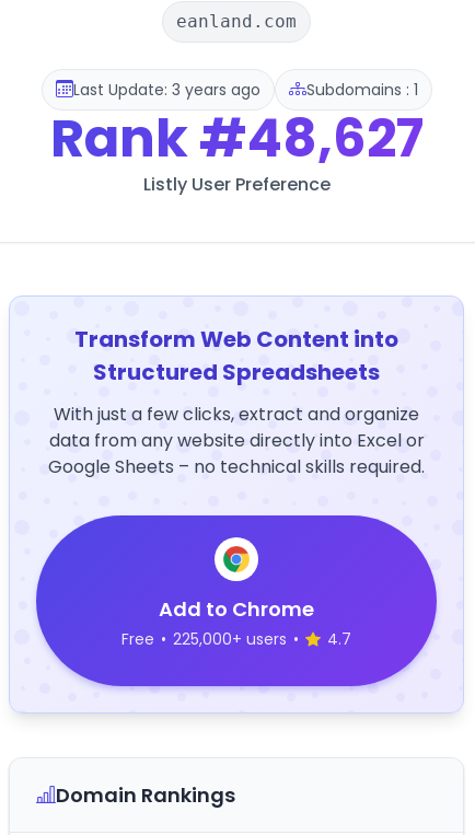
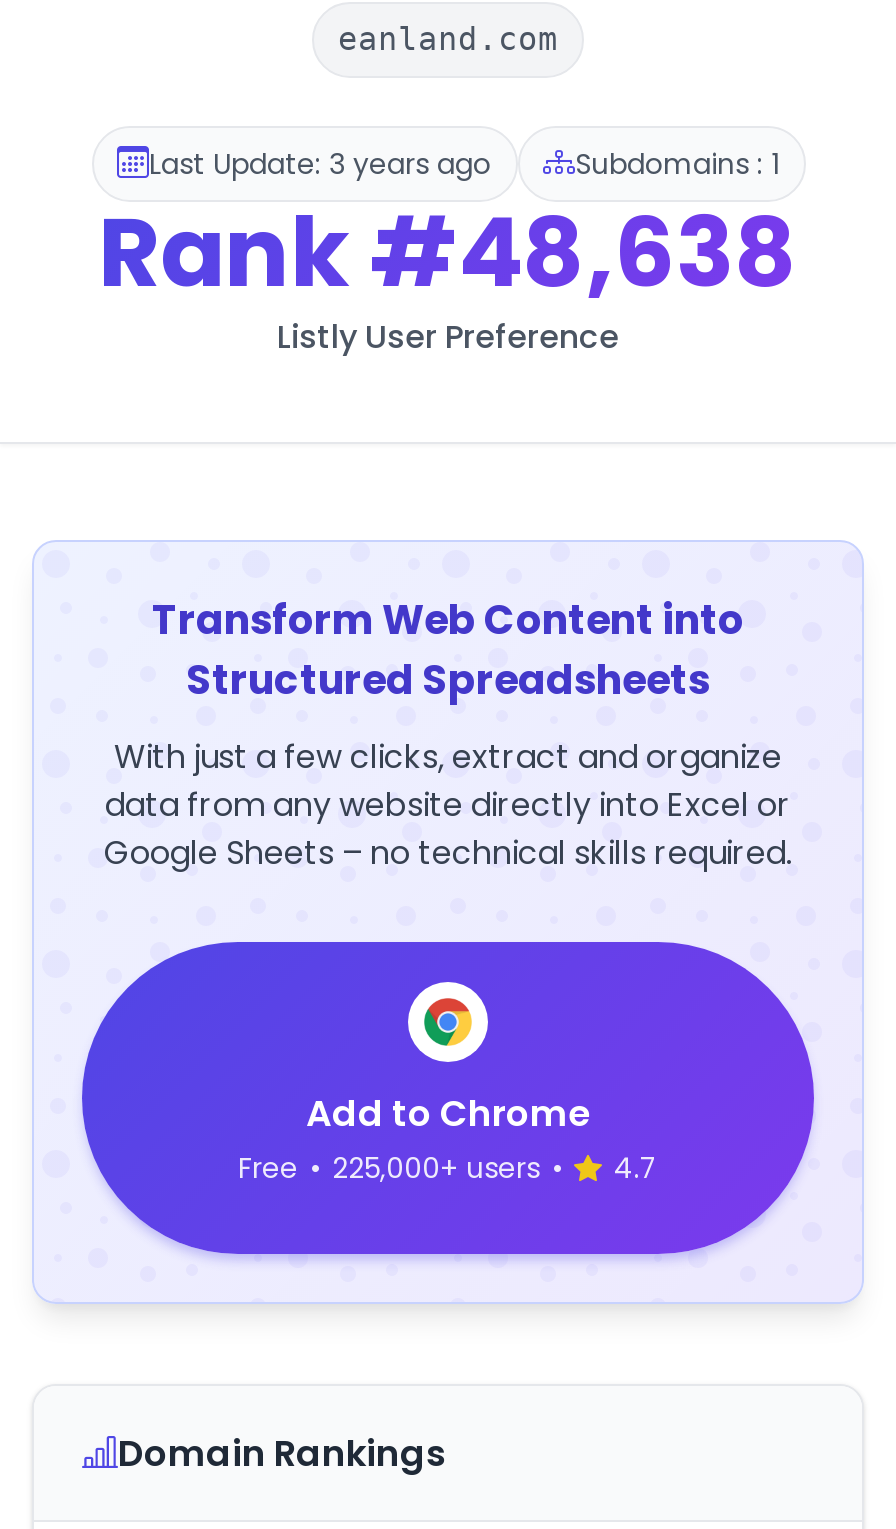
[50,102,423,175] Rank #48,627 -> [98,186,798,320] Rank #48,638

